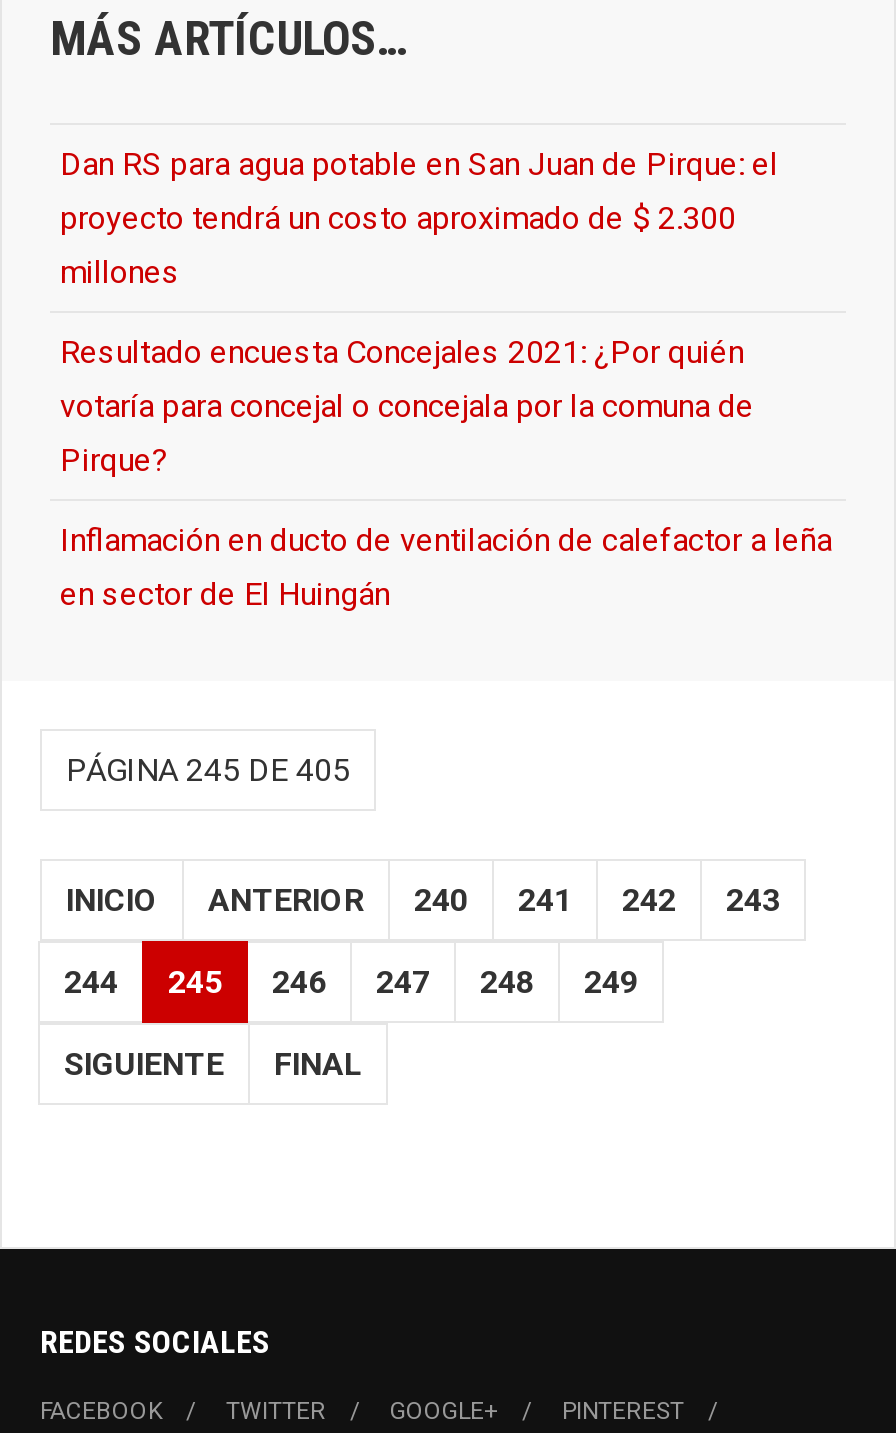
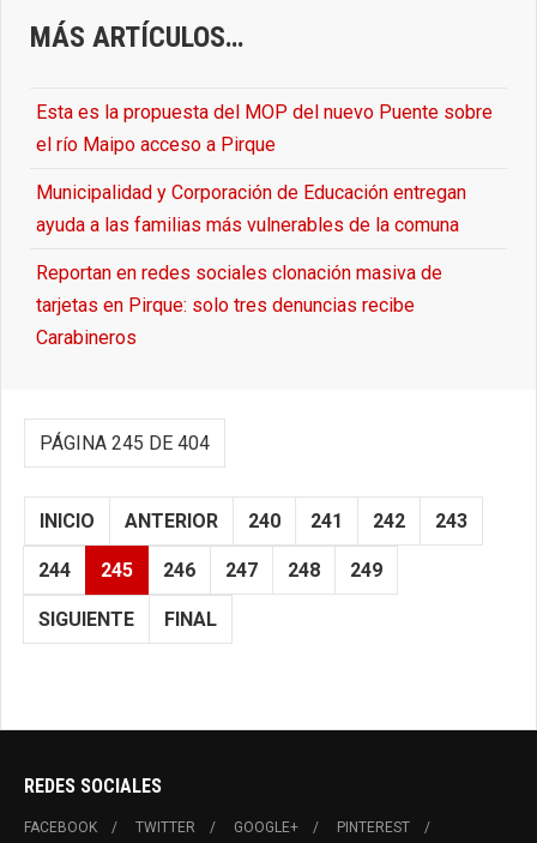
[60,144,778,290] Dan RS para agua potable en San Juan de Pirque: el | proyecto tendrá un costo aproximado de $ 2.300 | millones -> [36,101,493,156] Esta es la propuesta del MOP del nuevo Puente sobre | el río Maipo acceso a Pirque
[60,332,754,478] Resultado encuesta Concejales 2021: ¿Por quién | votaría para concejal o concejala por la comuna de | Pirque? -> [36,181,466,236] Municipalidad y Corporación de Educación entregan | ayuda a las familias más vulnerables de la comuna
[60,520,832,612] Inflamación en ducto de ventilación de calefactor a leña | en sector de El Huingán -> [36,261,442,349] Reportan en redes sociales clonación masiva de | tarjetas en Pirque: solo tres denuncias recibe | Carabineros
[66,750,350,788] PÁGINA 245 DE 405 -> [40,432,210,454] PÁGINA 245 DE 404

